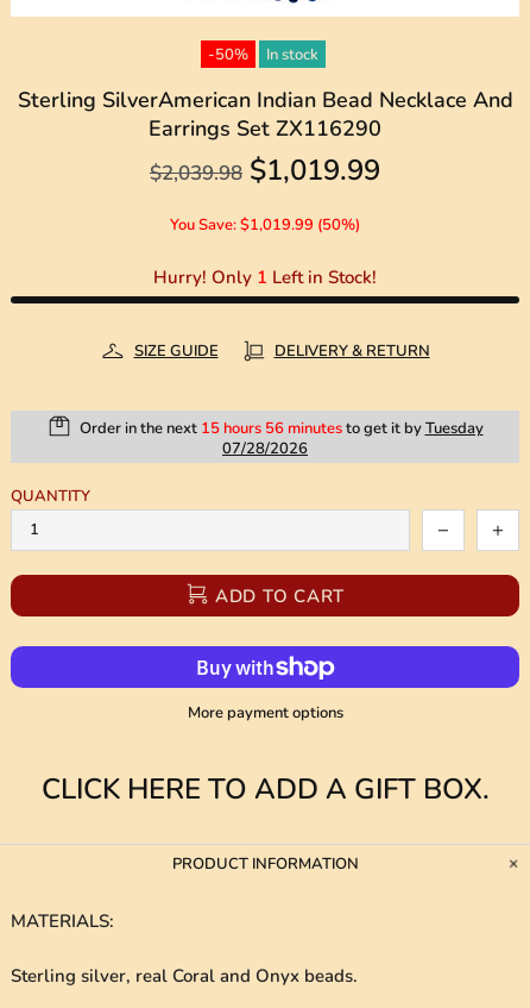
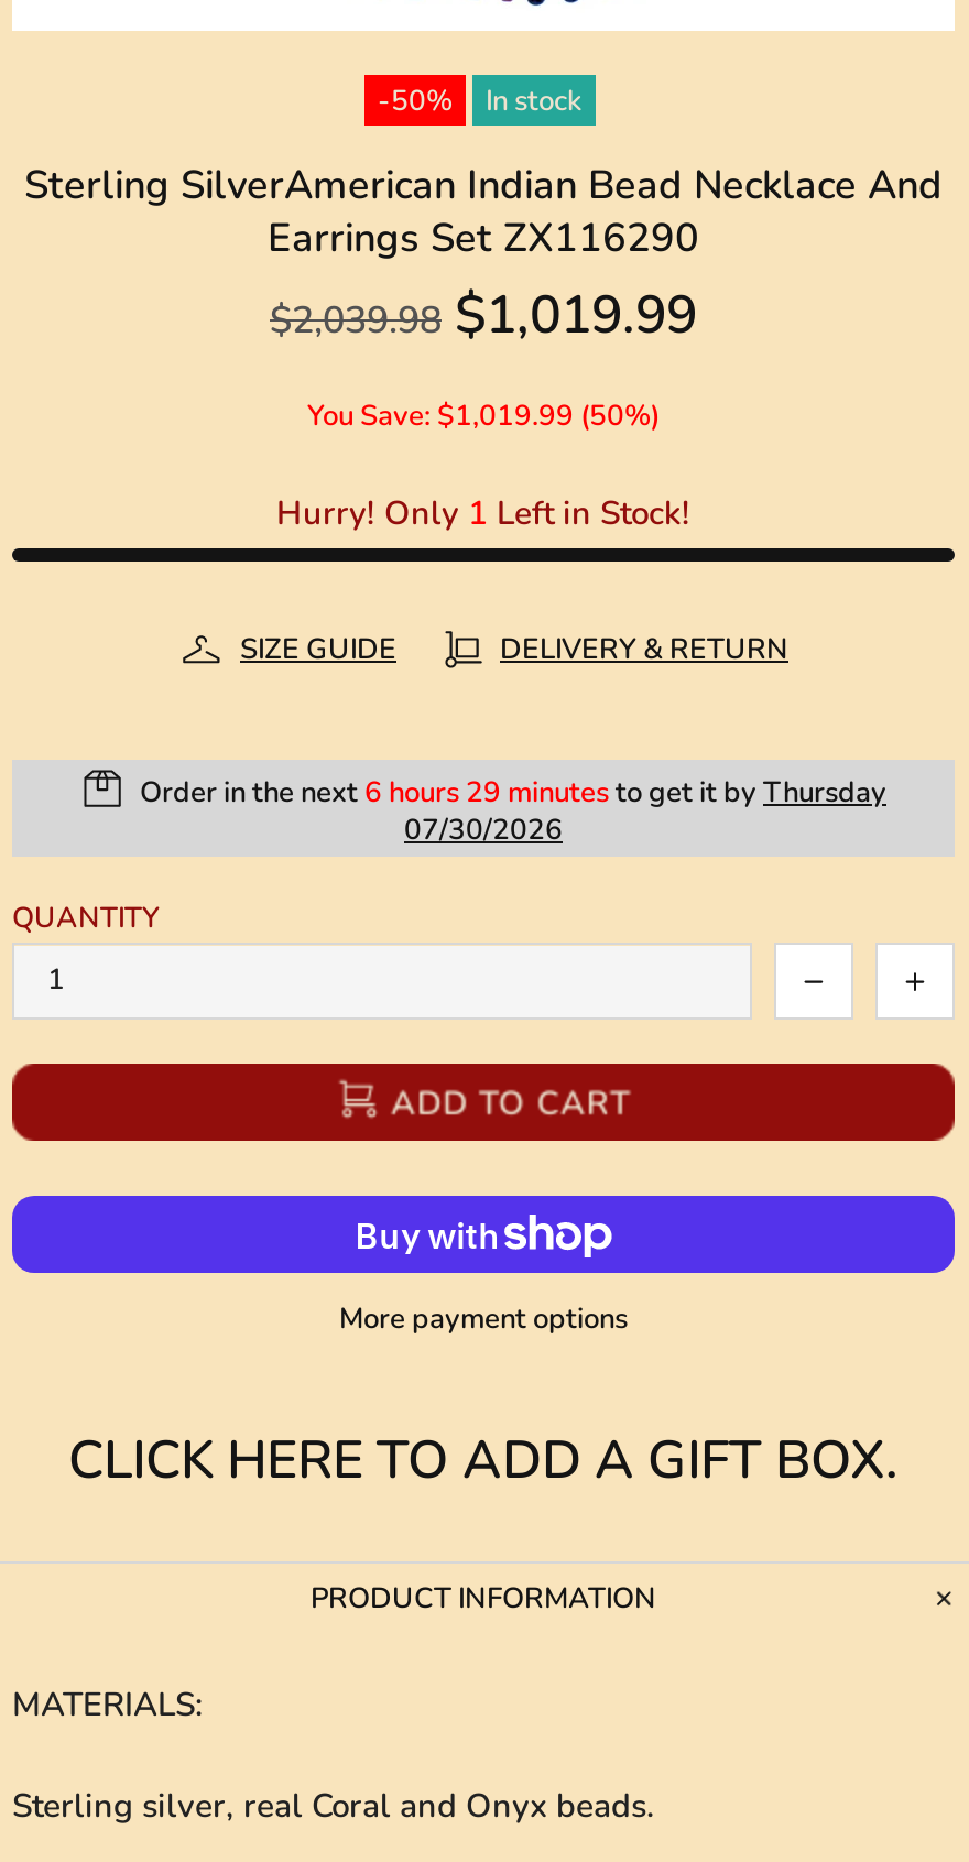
[75,418,483,440] Order in the next 15 hours 56 minutes to get it by Tuesday -> [133,774,886,814] Order in the next 6 hours 29 minutes to get it by Thursday
[222,439,308,460] 07/28/2026 -> [404,812,563,851] 07/30/2026

